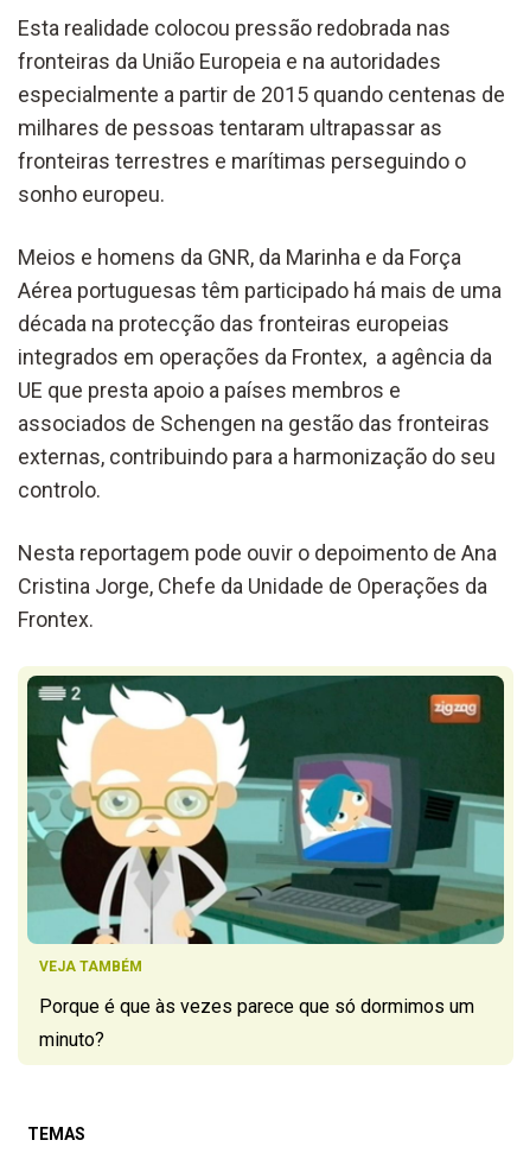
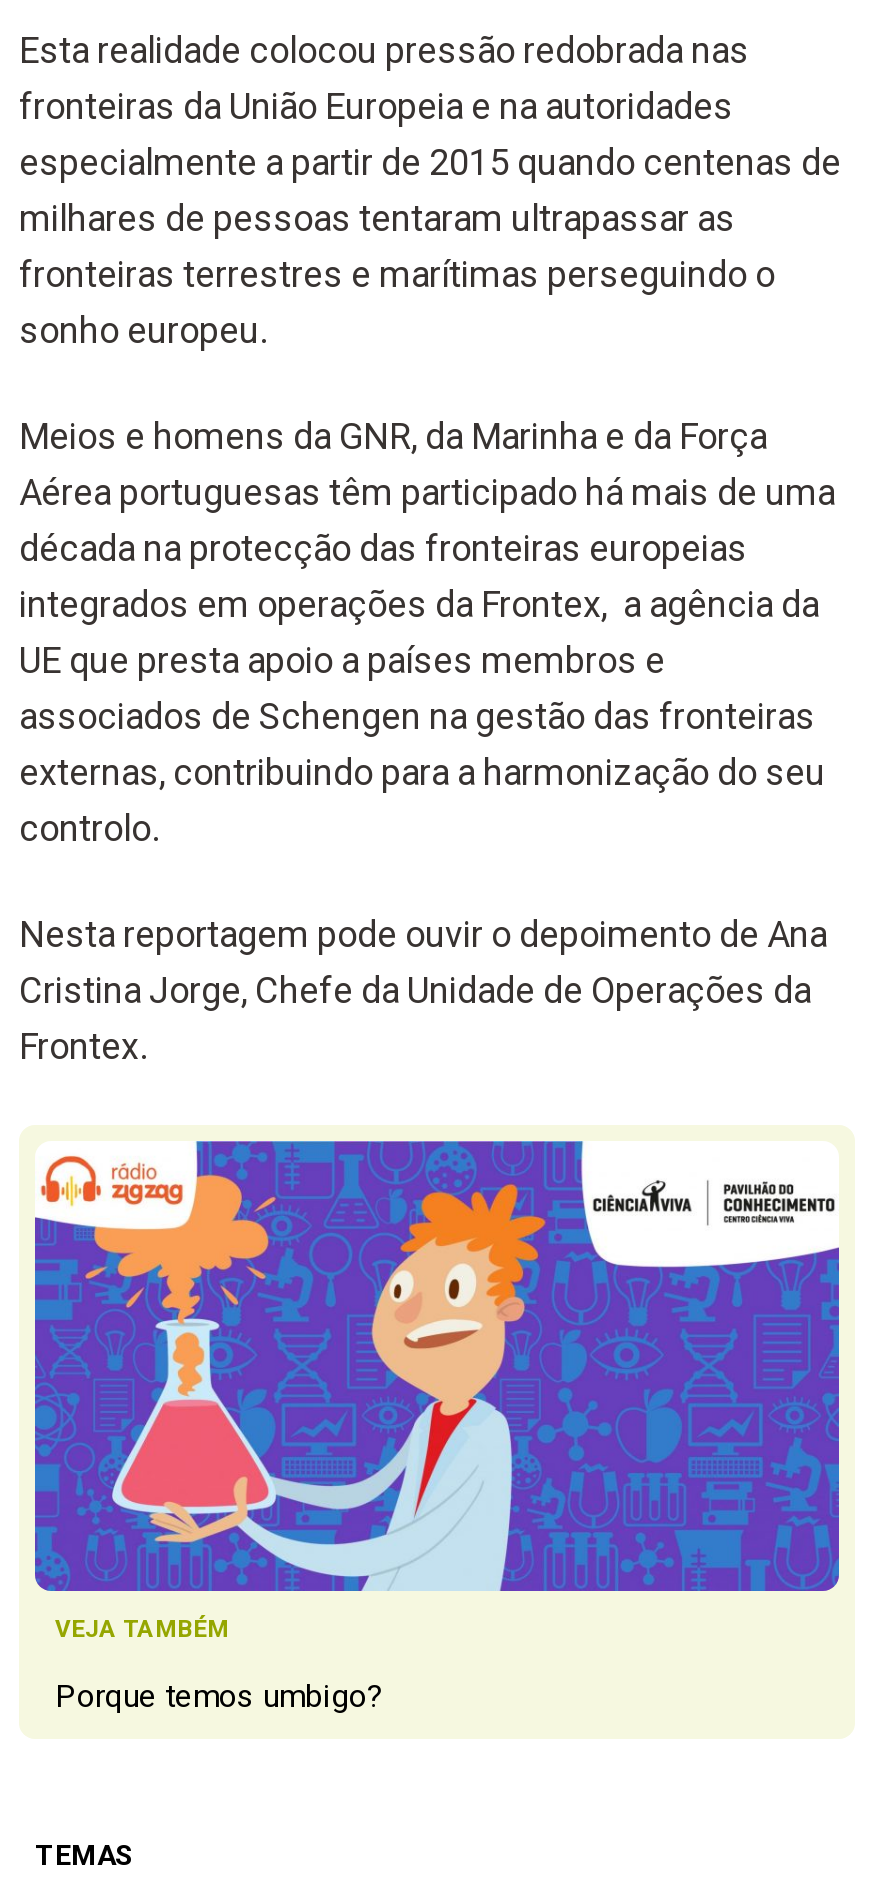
[26,674,505,945] [image] -> [33,1139,841,1593] [image]
[39,995,474,1050] Porque é que às vezes parece que só dormimos um | minuto? -> [55,1678,383,1716] Porque temos umbigo?

